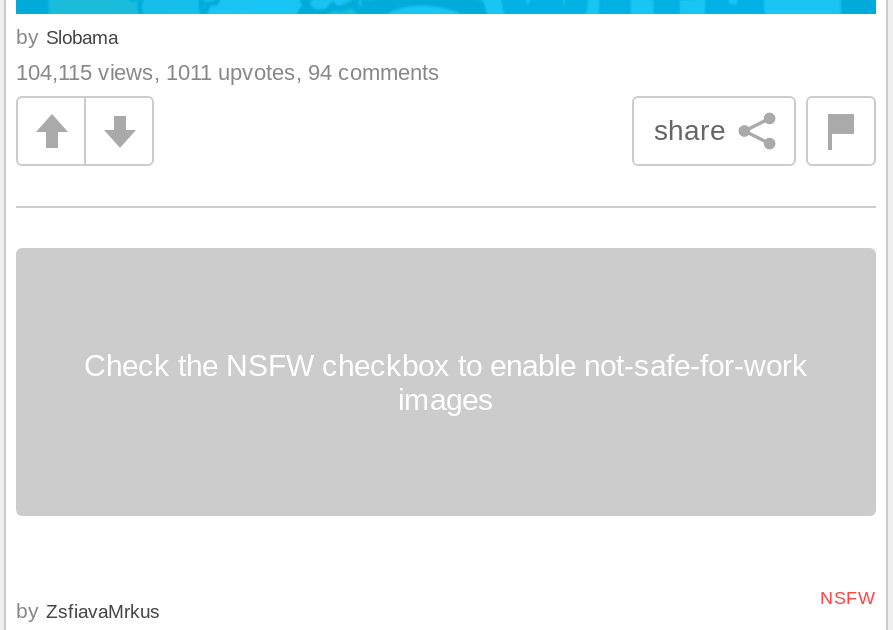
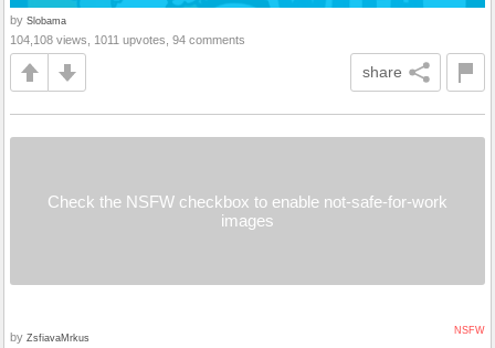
[16,61,440,85] 104,115 views, 1011 upvotes, 94 comments -> [10,34,245,47] 104,108 views, 1011 upvotes, 94 comments

